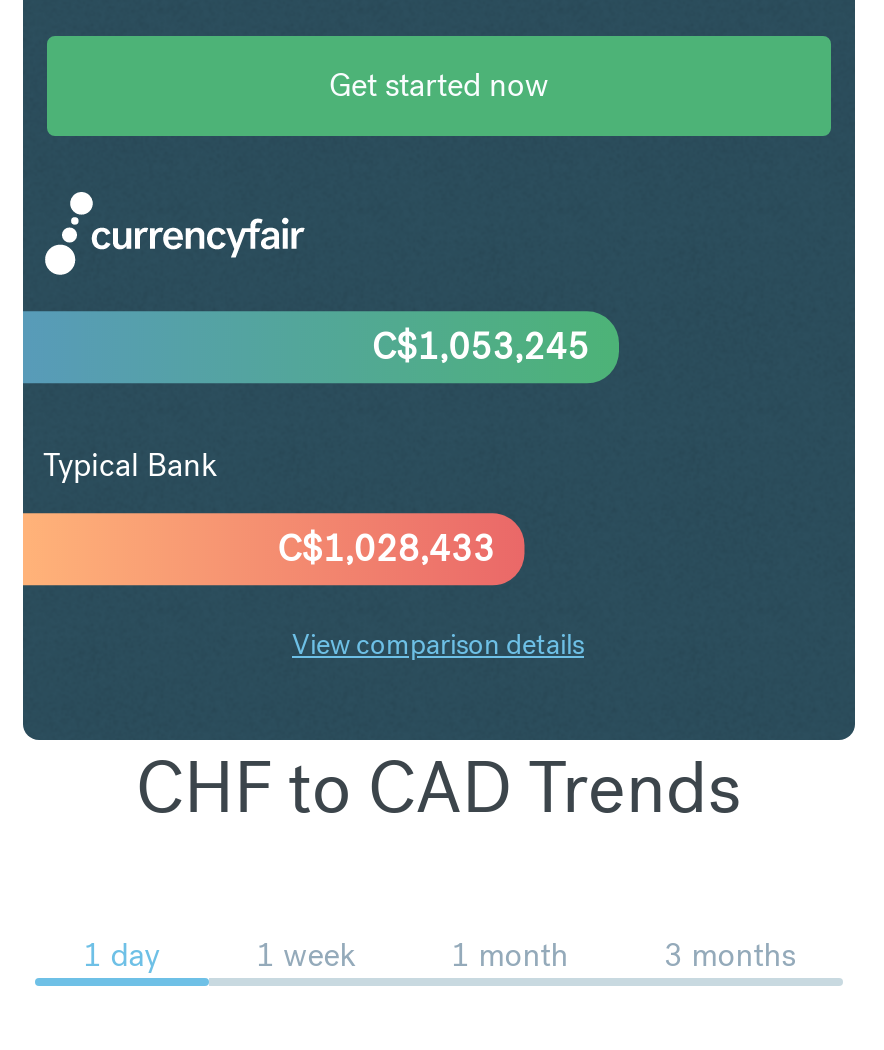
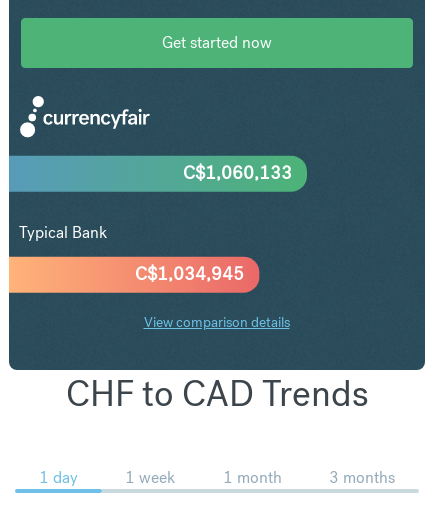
[372,323,589,369] C$1,053,245 -> [183,161,292,184] C$1,060,133
[277,525,495,571] C$1,028,433 -> [135,262,244,285] C$1,034,945

